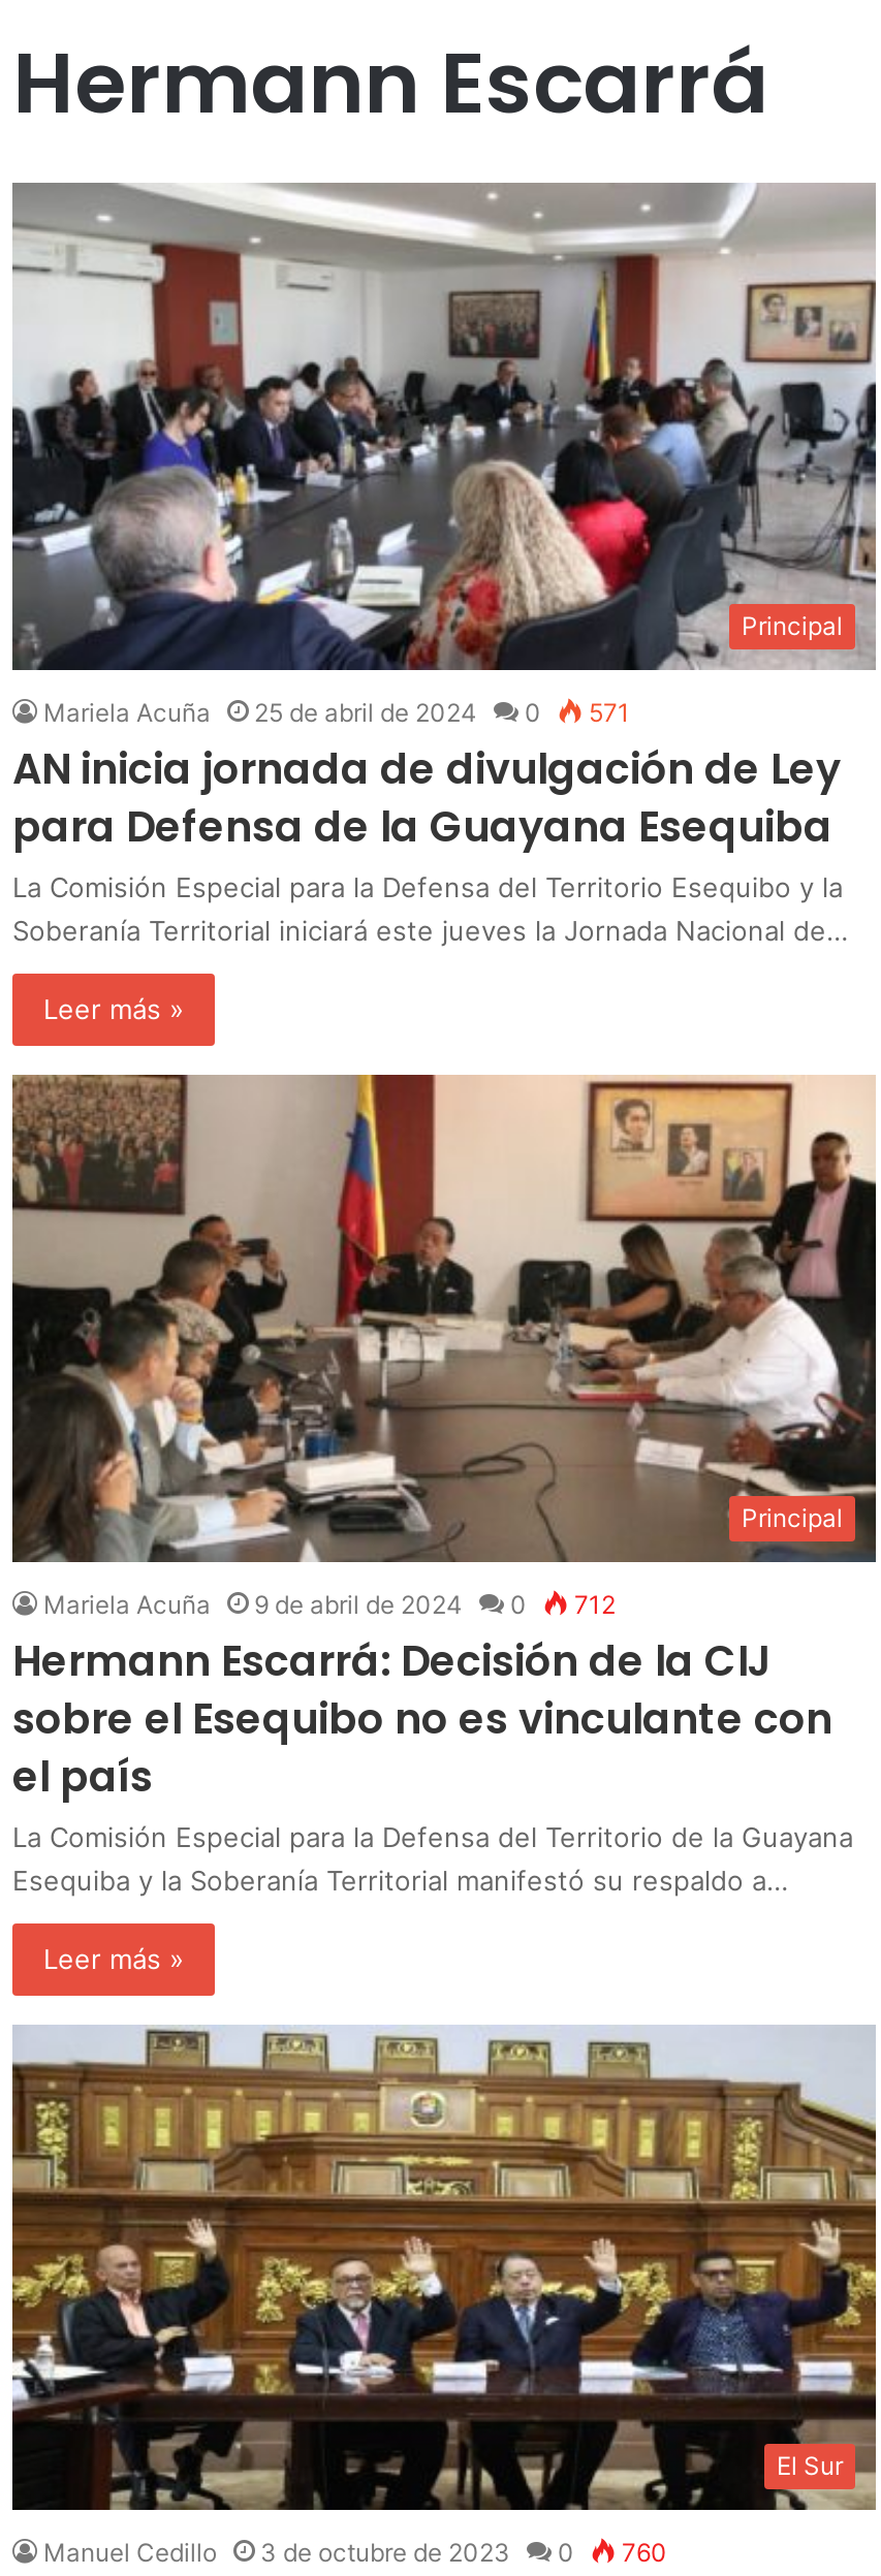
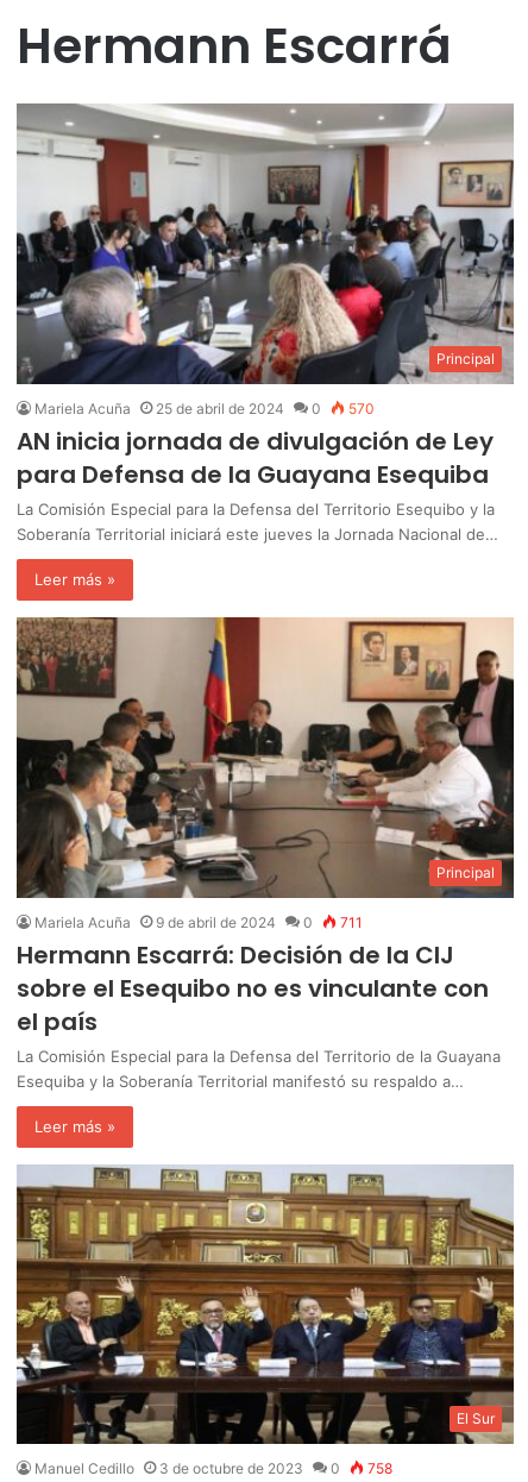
[43,697,630,727] Mariela Acuña 25 de abril de 2024 0 571 -> [34,399,375,417] Mariela Acuña 25 de abril de 2024 0 570
[43,1588,616,1619] Mariela Acuña 9 de abril de 2024 0 712 -> [34,913,363,931] Mariela Acuña 9 de abril de 2024 0 711
[43,2537,667,2568] Manuel Cedillo 3 de octubre de 2023 0 760 -> [34,1460,392,1478] Manuel Cedillo 3 de octubre de 2023 0 758

